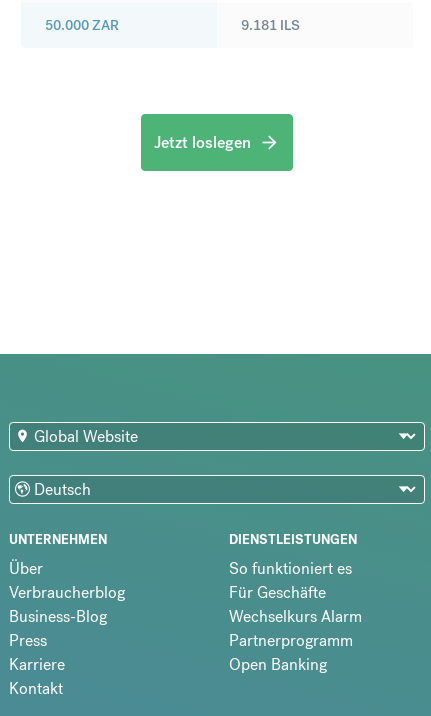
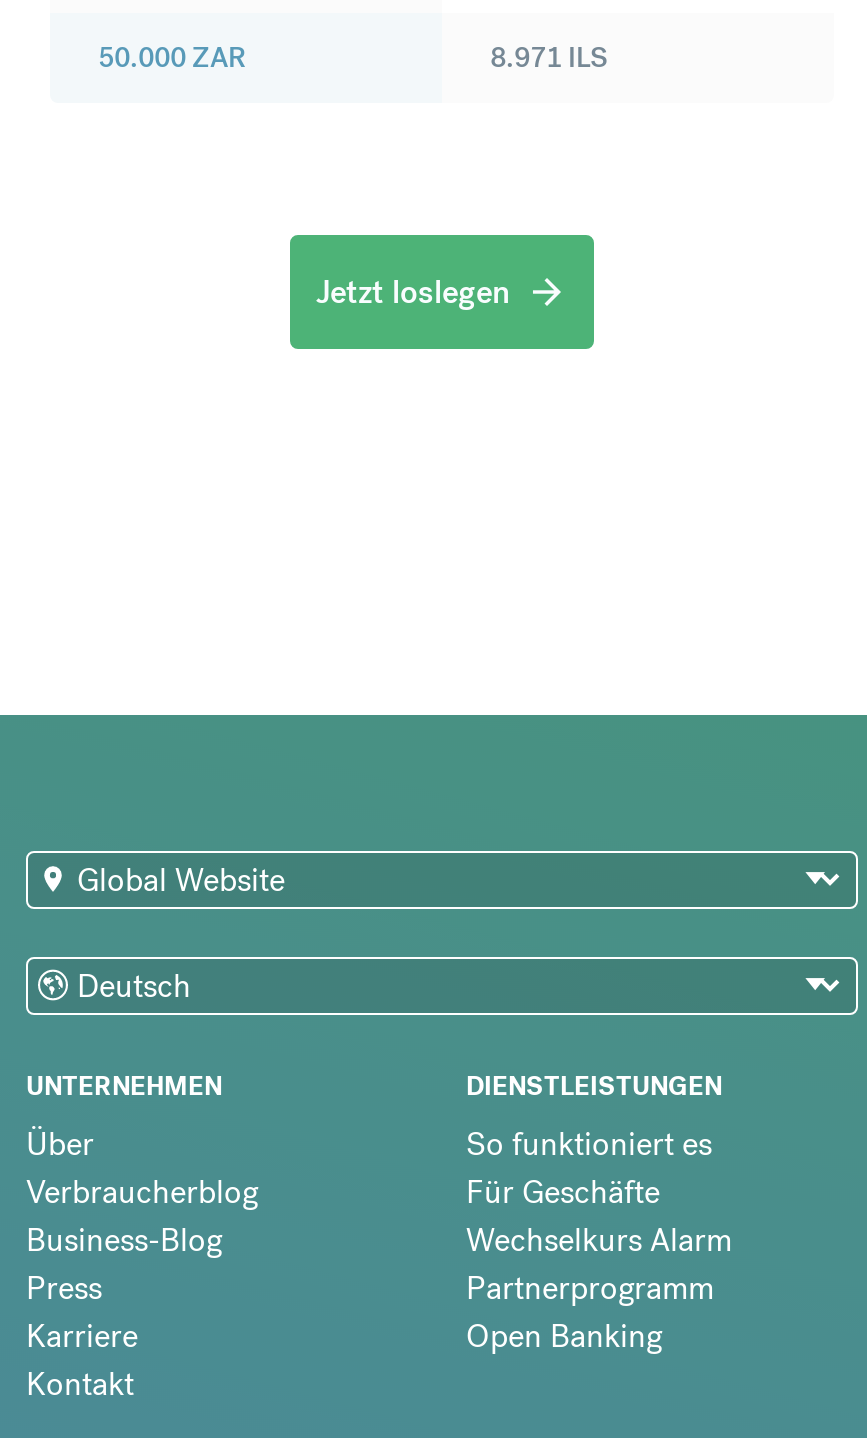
[241,16,300,34] 9.181 ILS -> [490,39,608,75] 8.971 ILS

